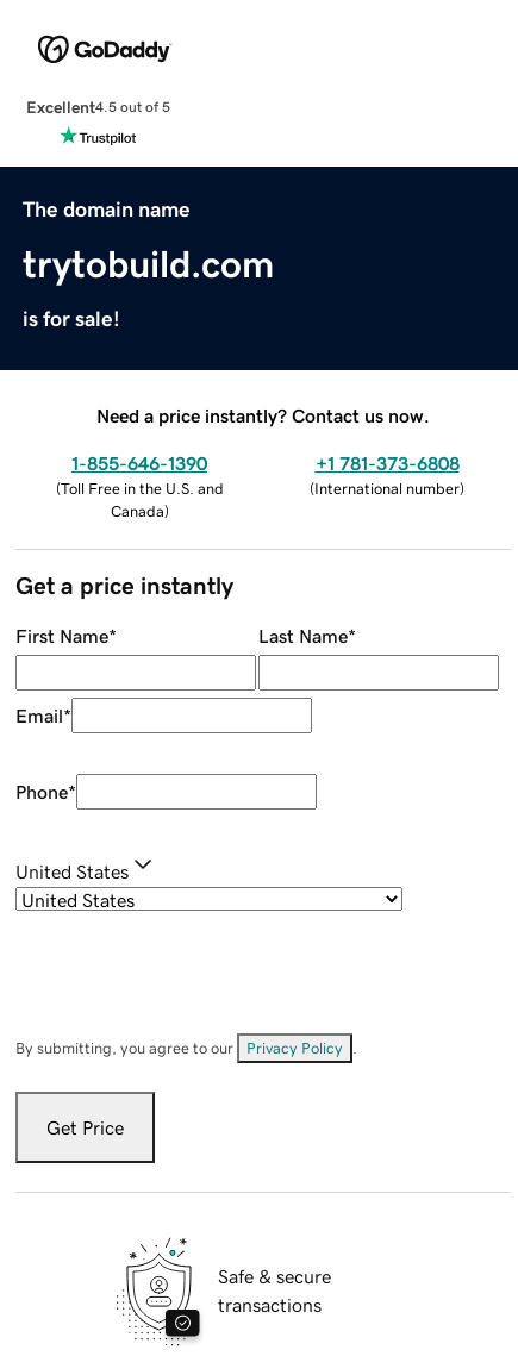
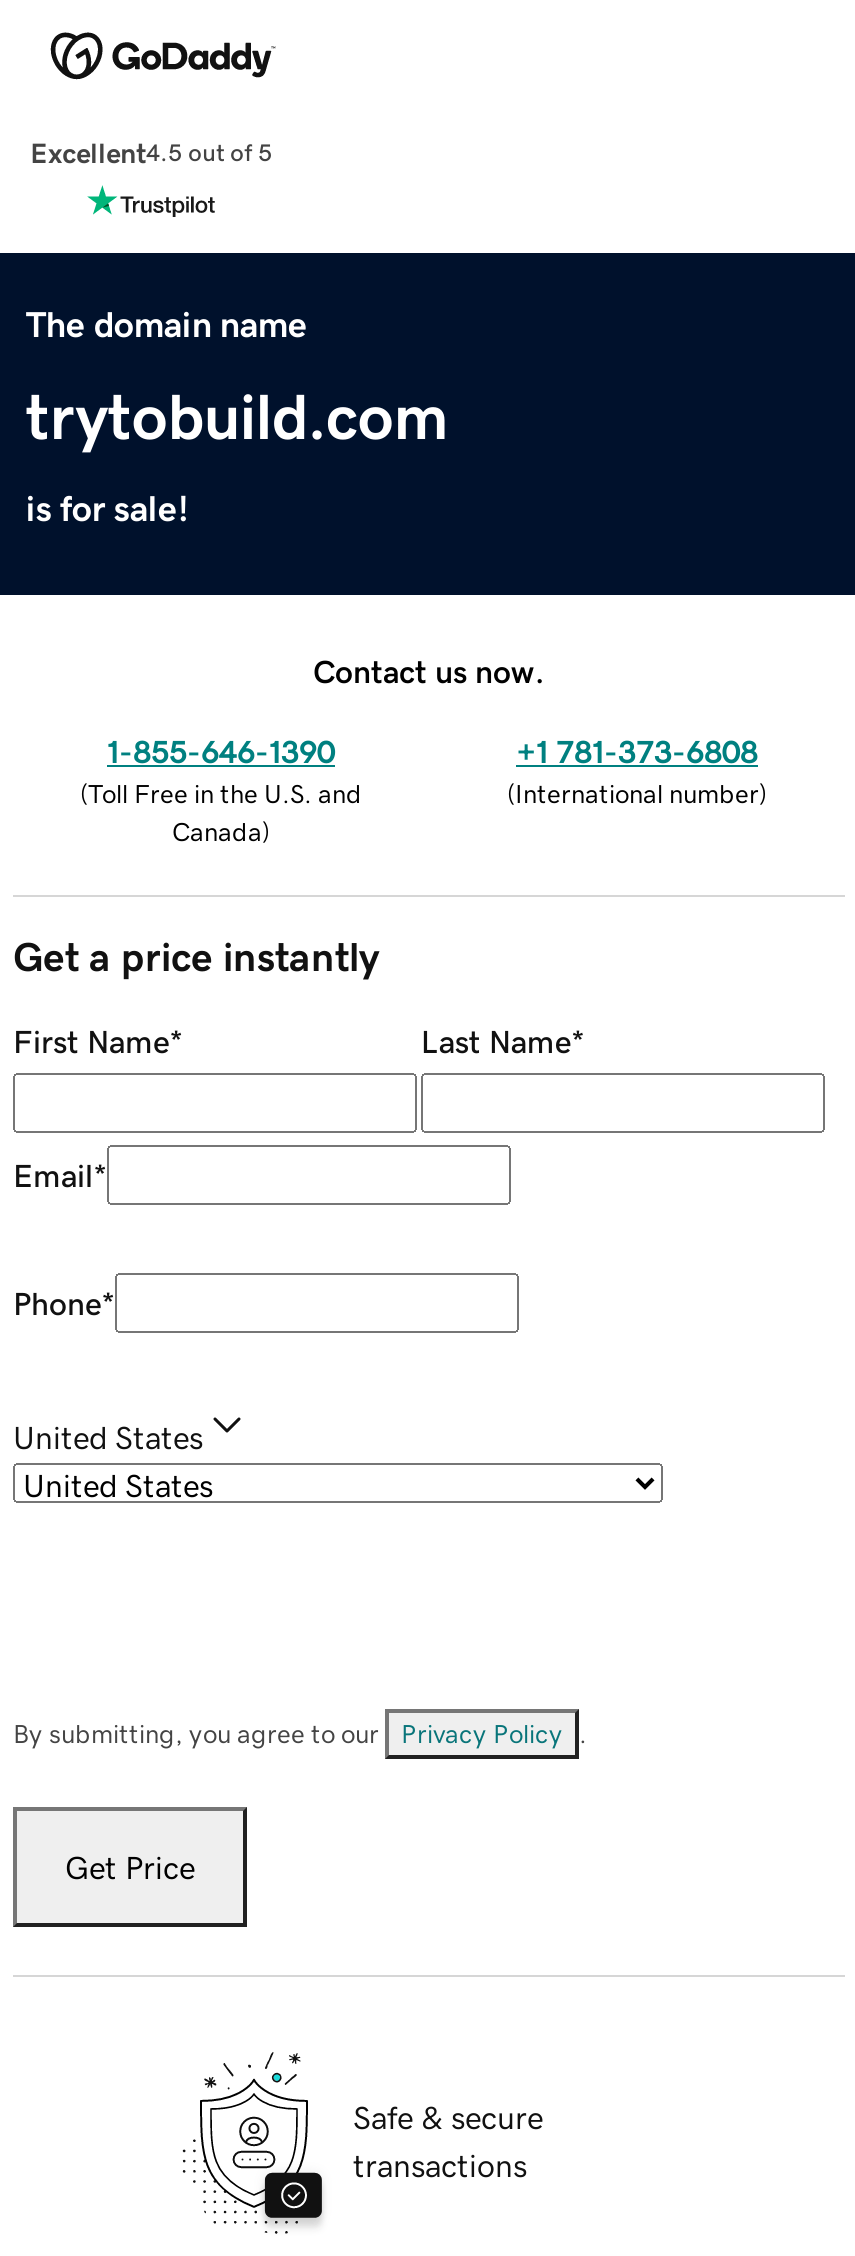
[96,405,430,425] Need a price instantly? Contact us now. -> [313,654,545,686] Contact us now.

